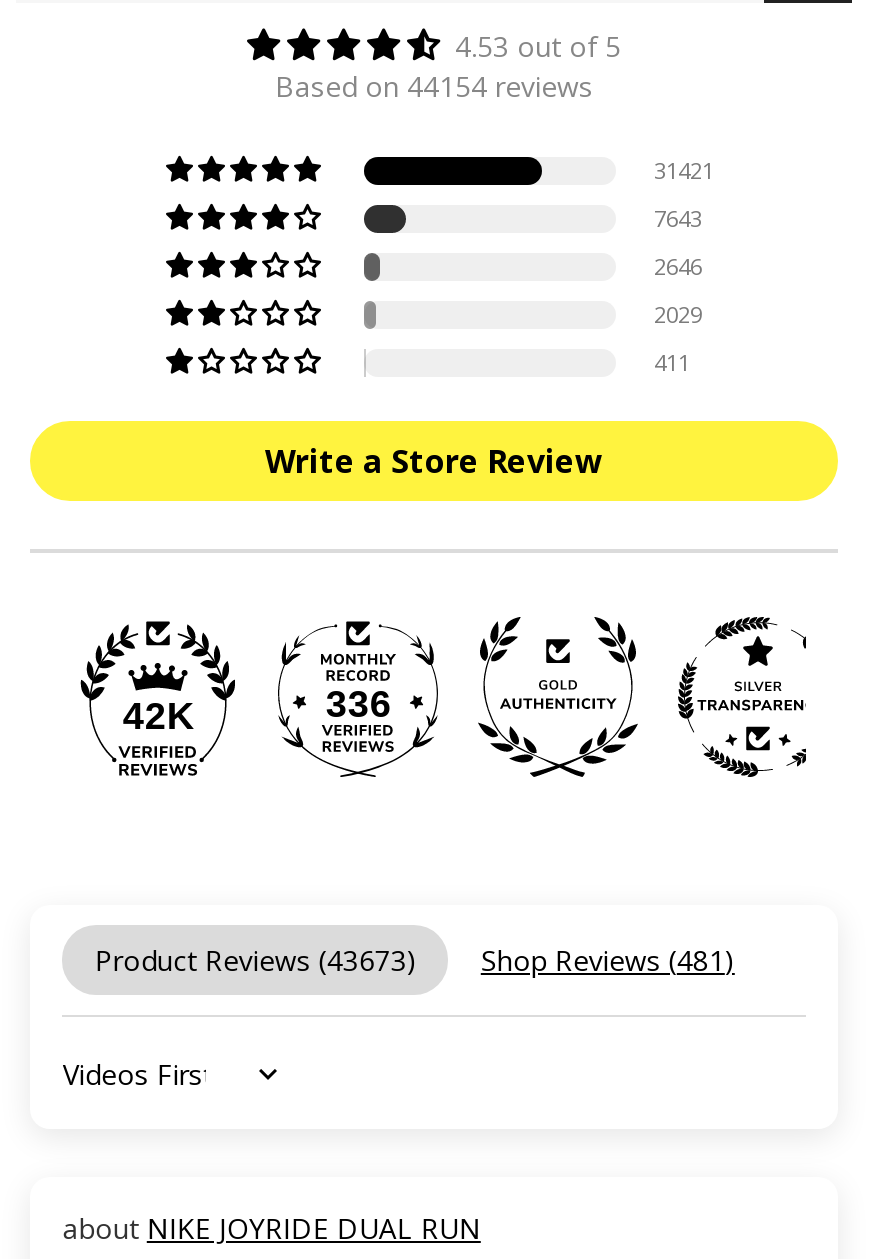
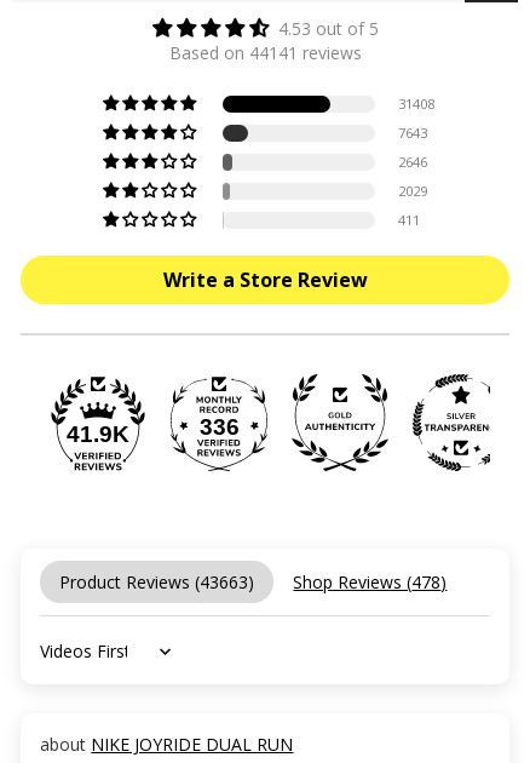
[275,67,593,105] Based on 44154 reviews -> [169,41,361,64] Based on 44141 reviews
[654,155,714,185] 31421 -> [398,95,434,113] 31408
[123,695,195,737] 42K -> [67,422,130,447] 41.9K
[95,941,417,979] Product Reviews (43673) -> [60,571,255,594] Product Reviews (43663)
[481,941,735,979] Shop Reviews (481) -> [293,571,447,594] Shop Reviews (478)

